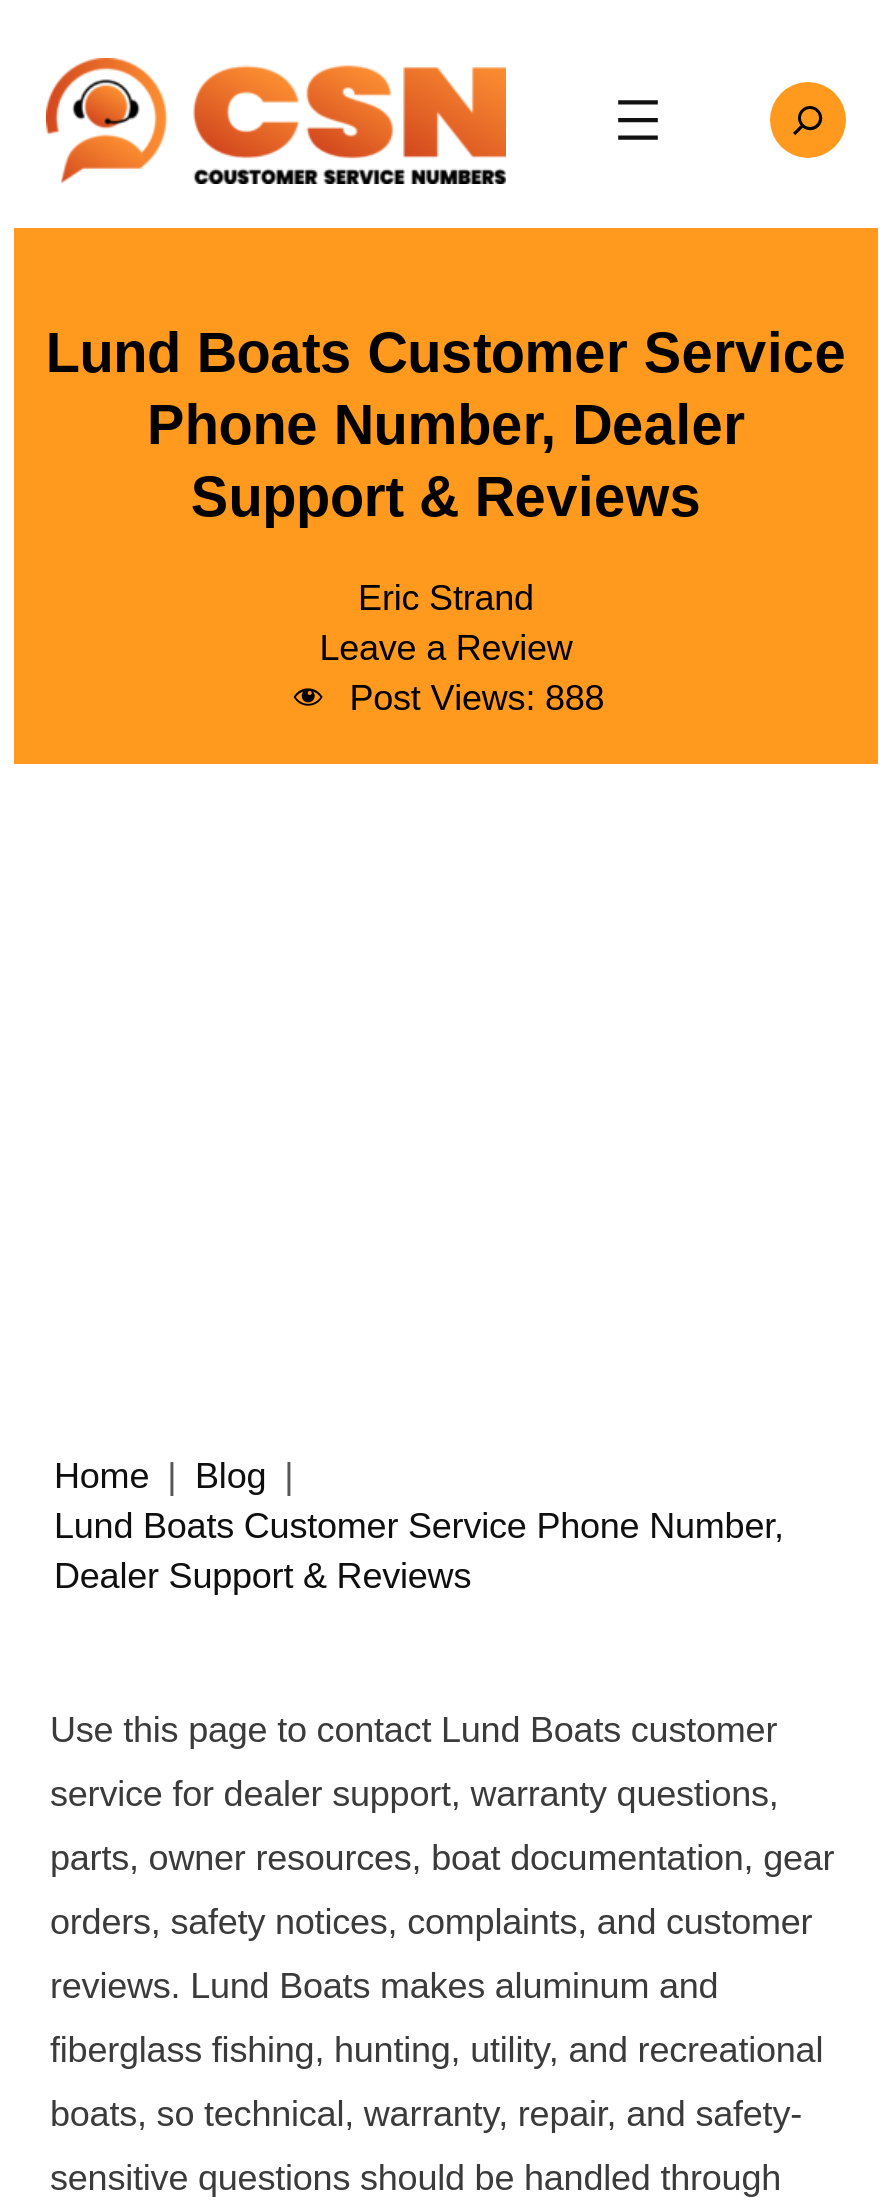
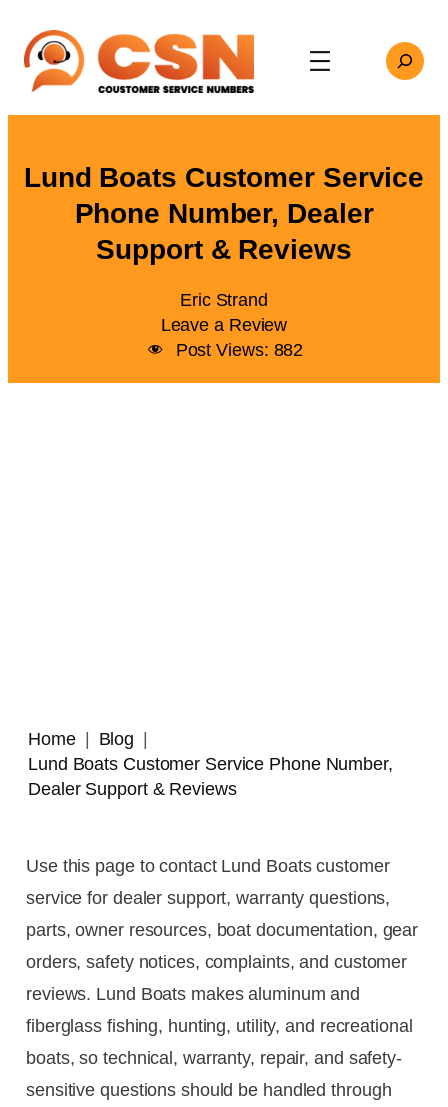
[349,678,604,718] Post Views: 888 -> [176,340,303,360] Post Views: 882

